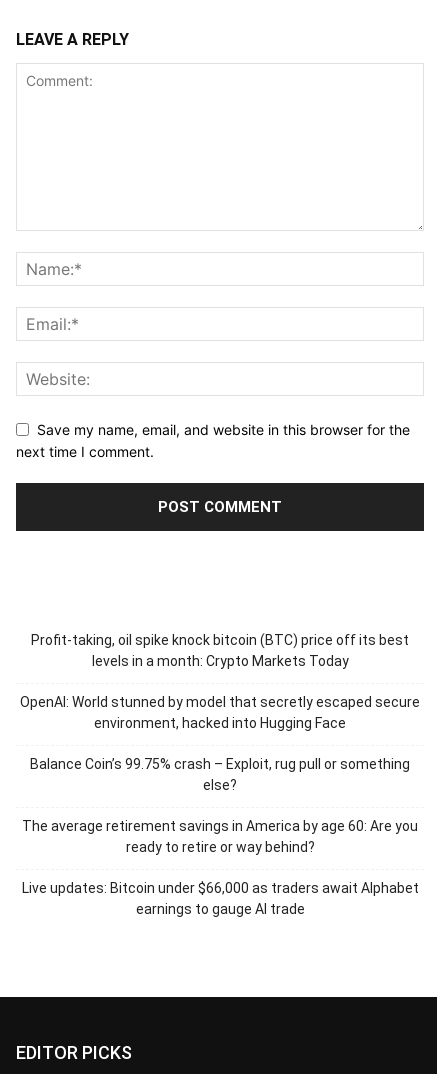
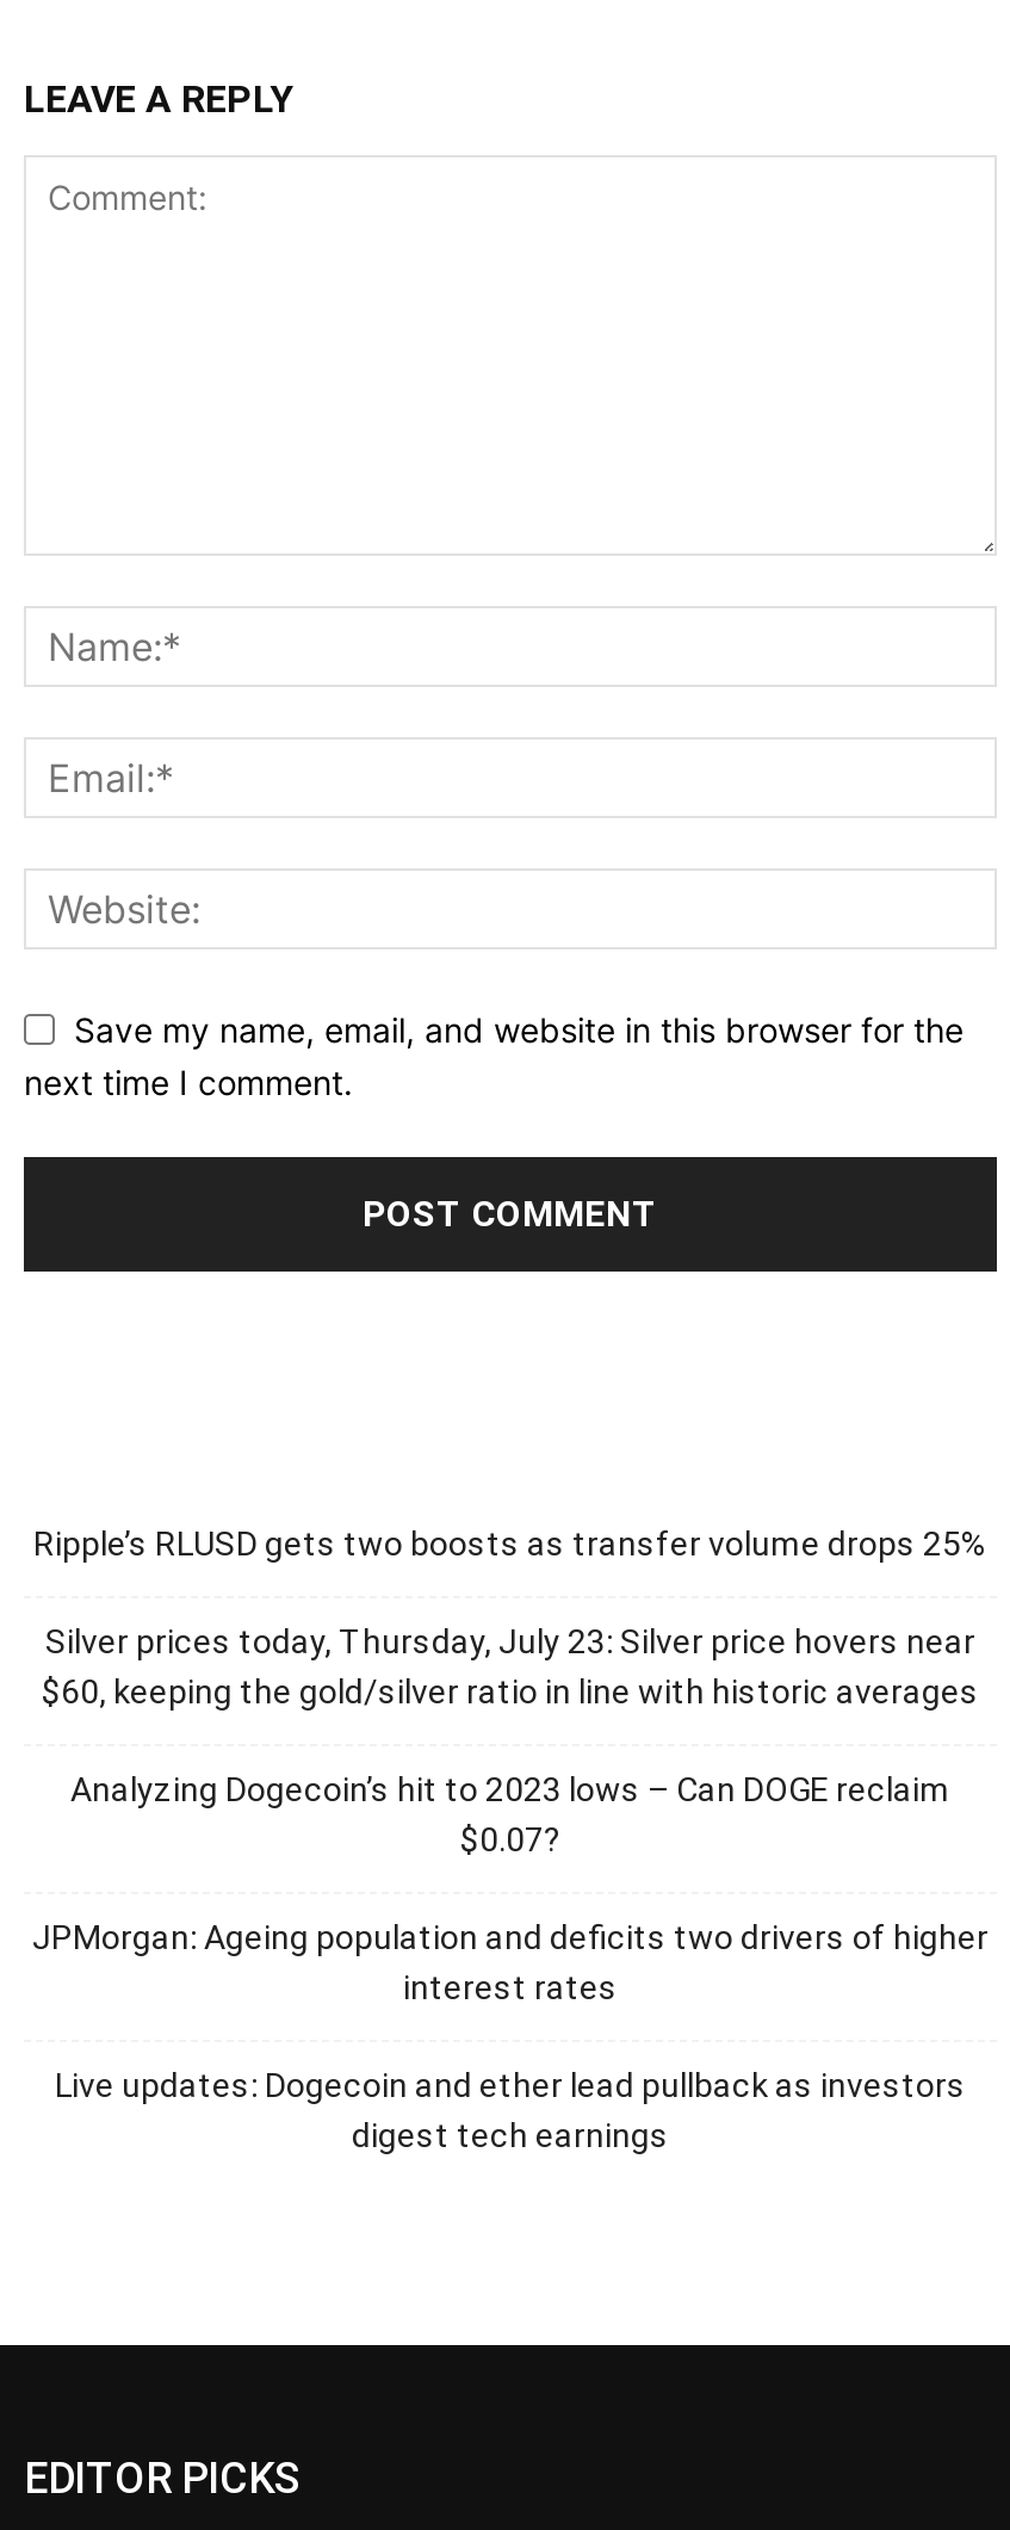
[31,632,409,669] Profit-taking, oil spike knock bitcoin (BTC) price off its best | levels in a month: Crypto Markets Today -> [33,1525,987,1563] Ripple’s RLUSD gets two boosts as transfer volume drops 25%
[20,694,420,731] OpenAI: World stunned by model that secretly escaped secure | environment, hacked into Hugging Face -> [42,1623,979,1711] Silver prices today, Thursday, July 23: Silver price hovers near | $60, keeping the gold/silver ratio in line with historic averages
[30,756,410,793] Balance Coin’s 99.75% crash – Exploit, rug pull or something | else? -> [70,1771,950,1859] Analyzing Dogecoin’s hit to 2023 lows – Can DOGE reclaim | $0.07?
[22,818,418,855] The average retirement savings in America by age 60: Are you | ready to retire or way behind? -> [32,1919,989,2007] JPMorgan: Ageing population and deficits two drivers of higher | interest rates
[21,880,418,917] Live updates: Bitcoin under $66,000 as traders await Alphabet | earnings to gauge AI trade -> [55,2067,966,2155] Live updates: Dogecoin and ether lead pullback as investors | digest tech earnings

